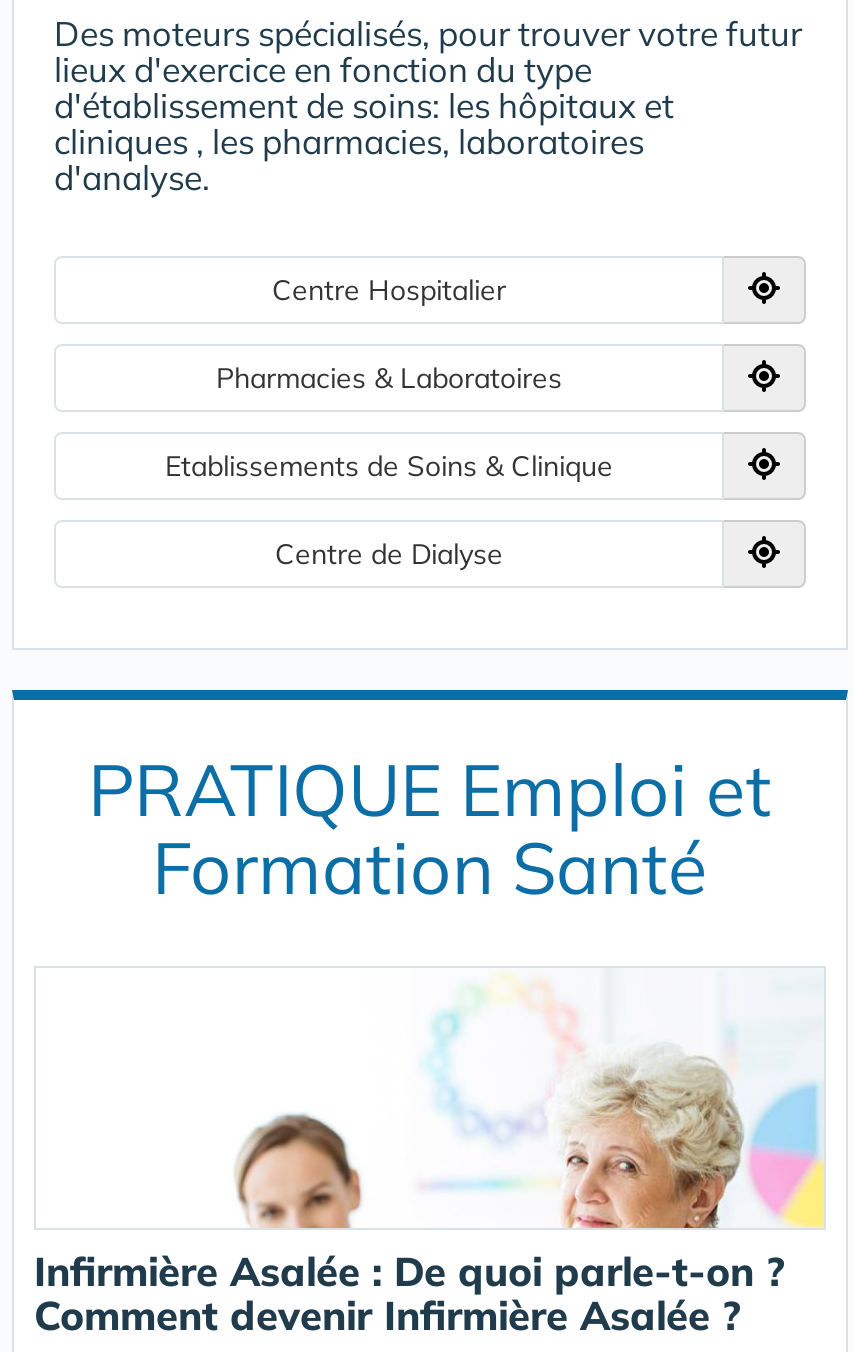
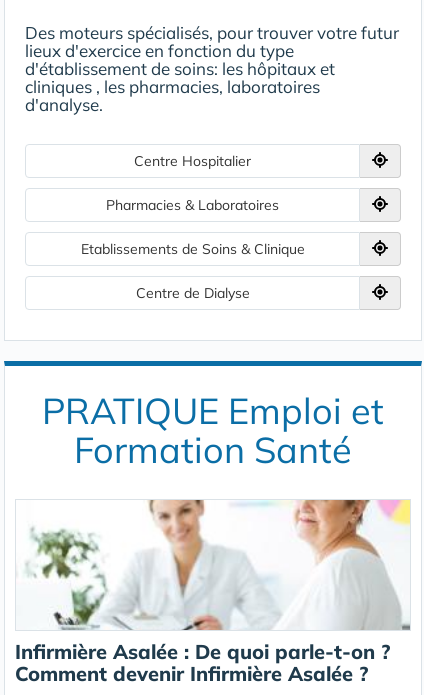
[54,968,826,1230] [image] -> [24,499,411,631] [image]

